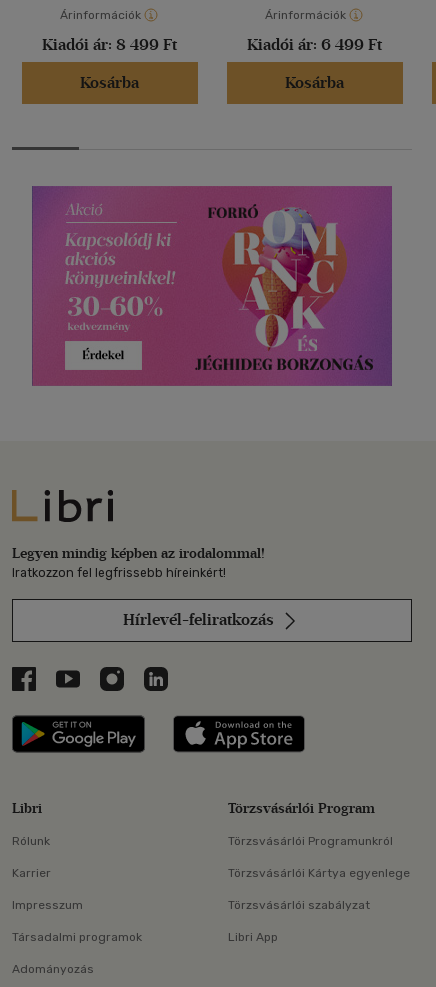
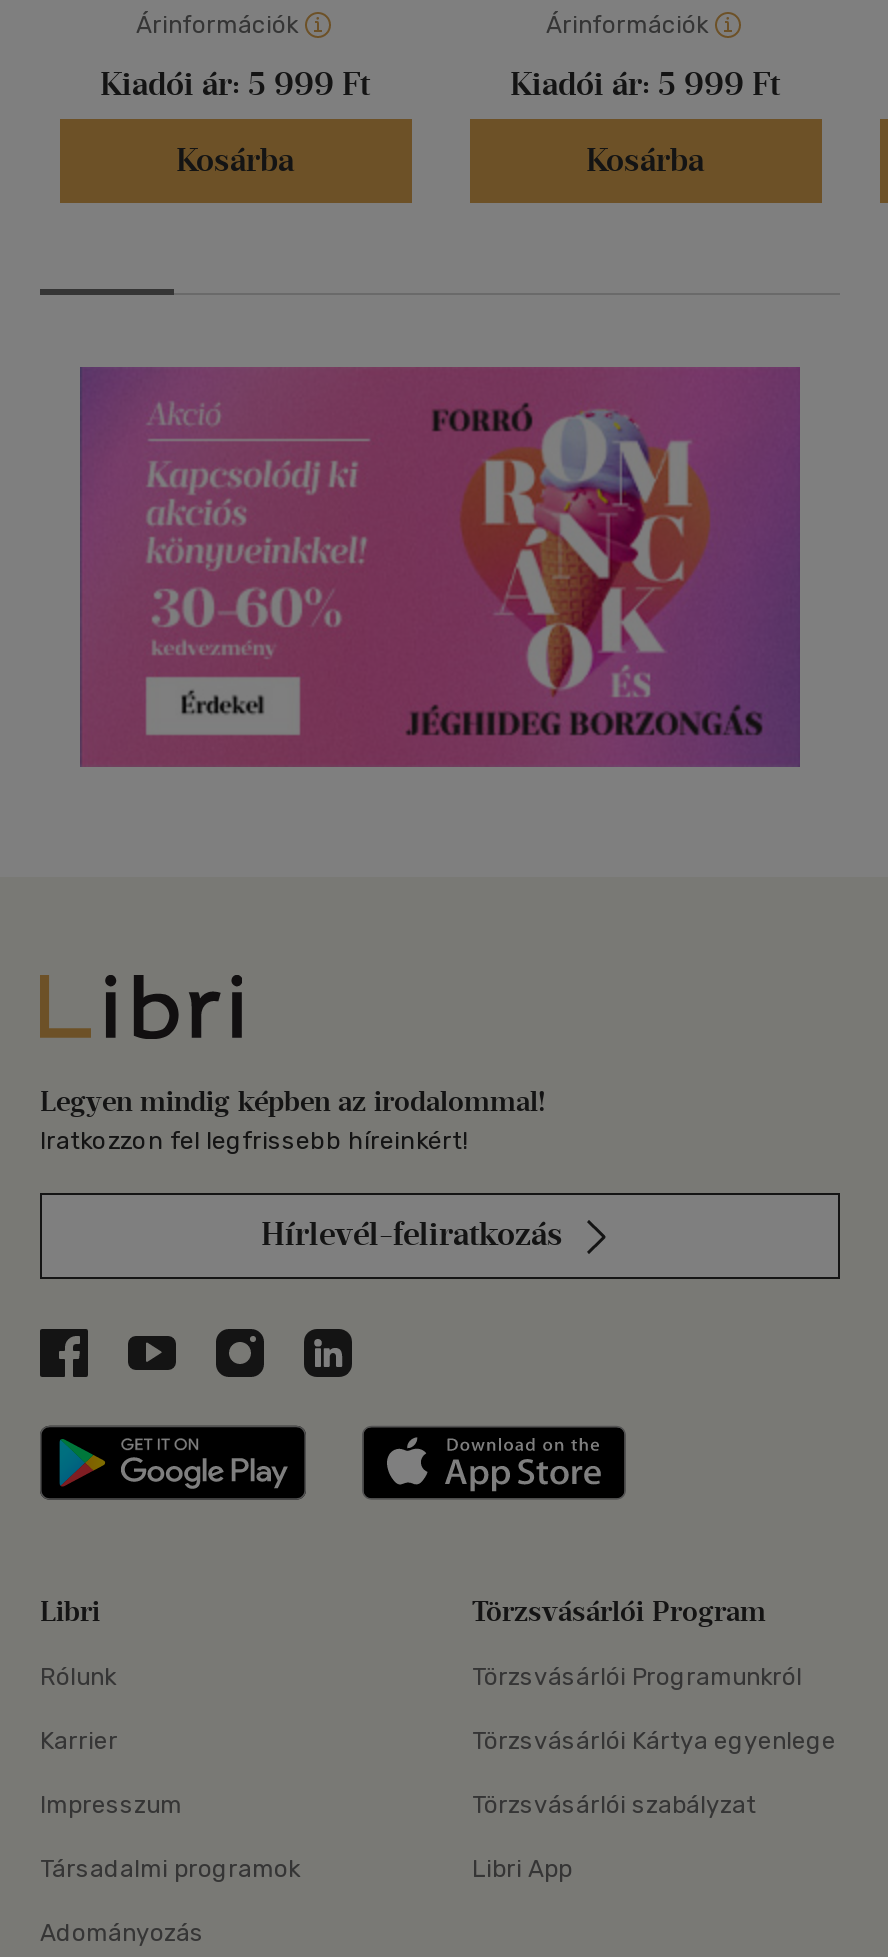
[42,35,177,54] Kiadói ár: 8 499 Ft -> [100,66,370,104] Kiadói ár: 5 999 Ft
[247,35,382,54] Kiadói ár: 6 499 Ft -> [510,66,780,104] Kiadói ár: 5 999 Ft

